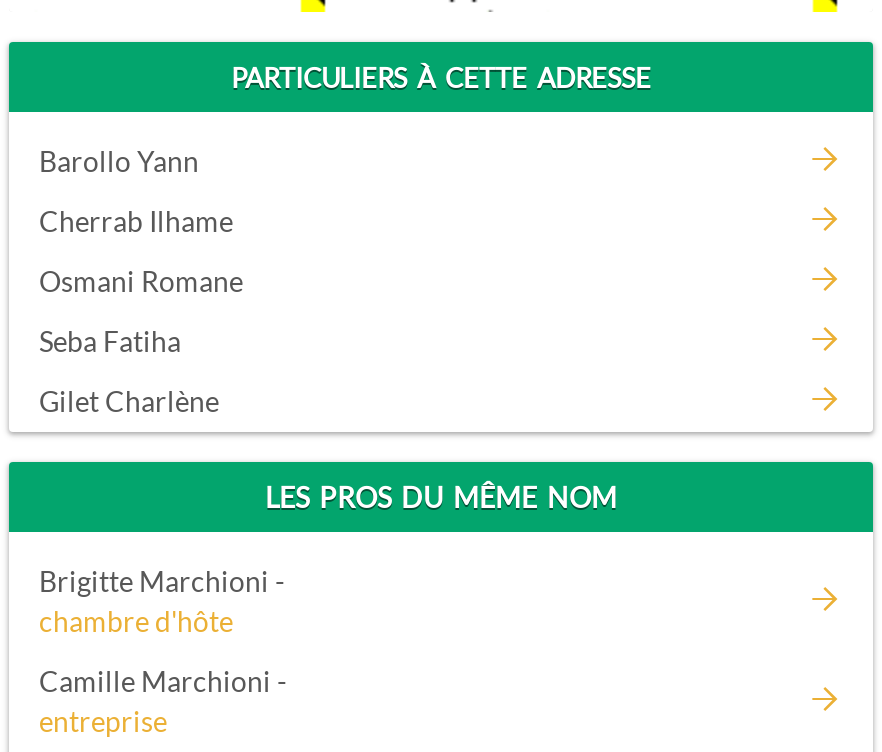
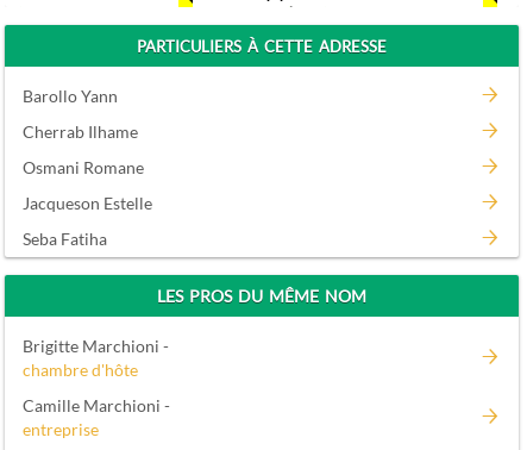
none -> [23,193,152,214] Jacqueson Estelle
moved [39,325,181,359] -> [23,229,107,249]: Seba Fatiha
[39,385,219,419] Gilet Charlène -> none

